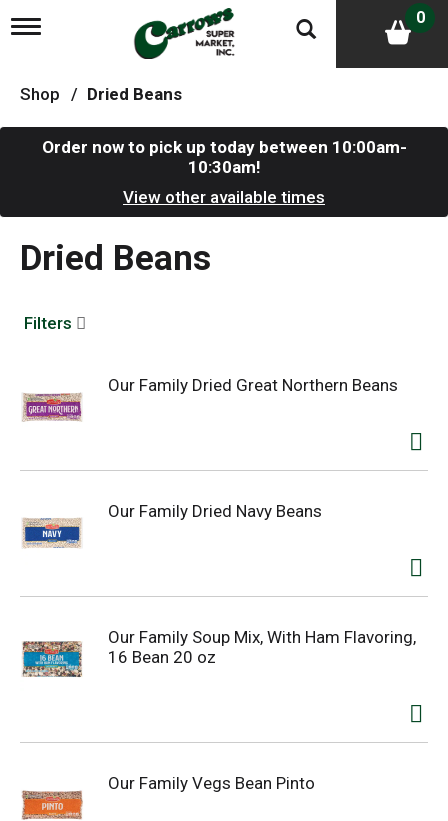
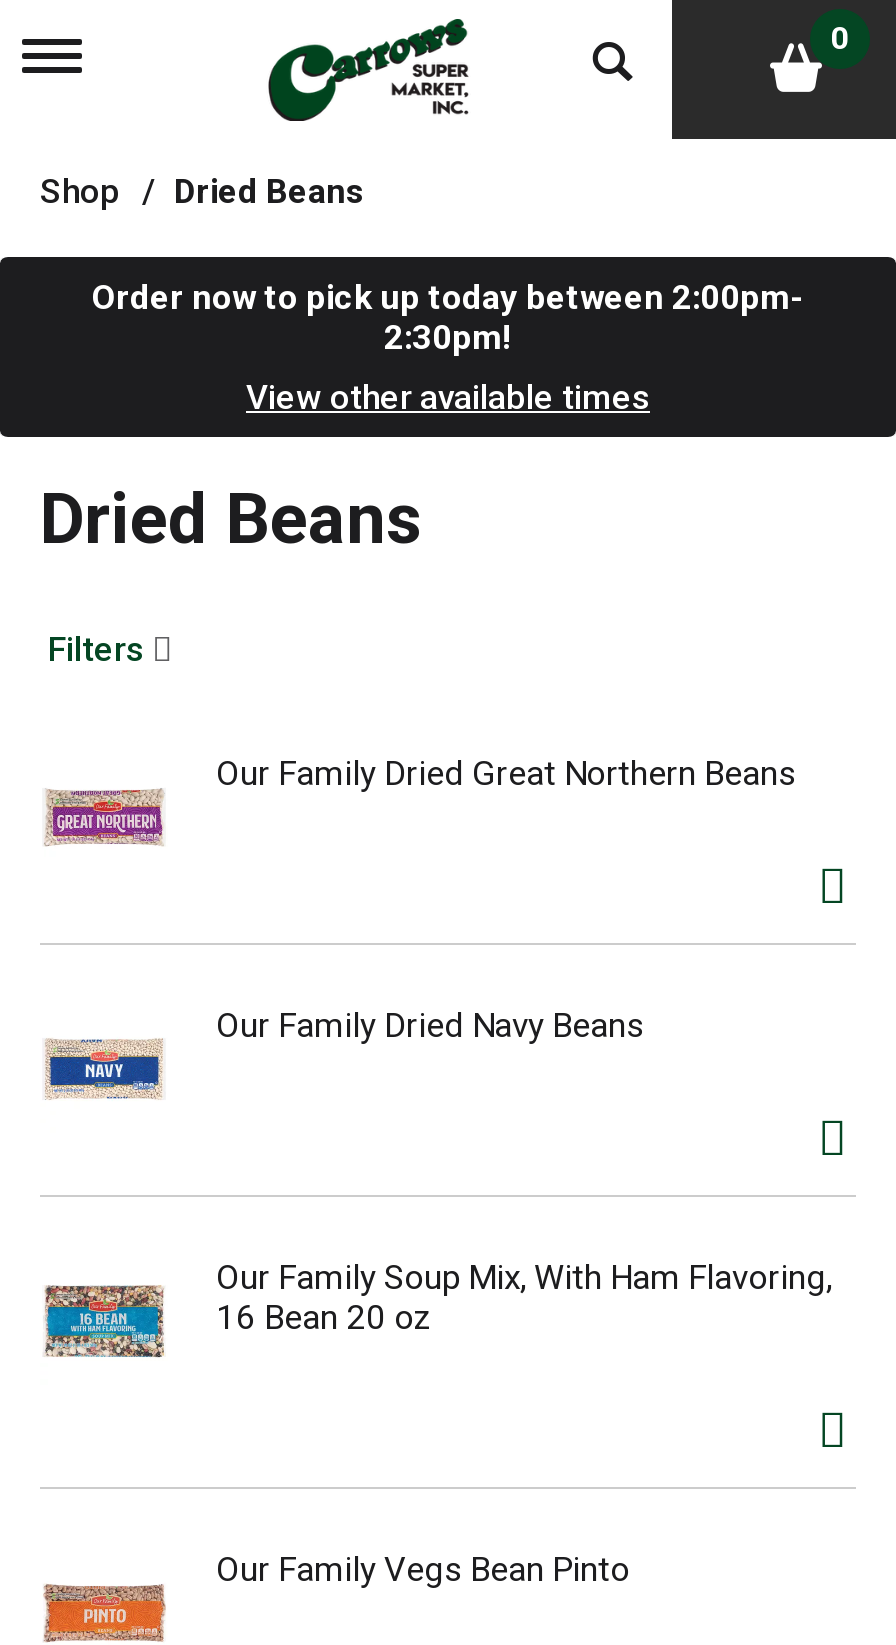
[41,137,406,177] Order now to pick up today between 10:00am- | 10:30am! -> [92,277,804,357] Order now to pick up today between 2:00pm- | 2:30pm!

